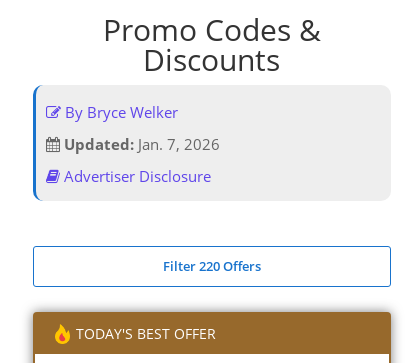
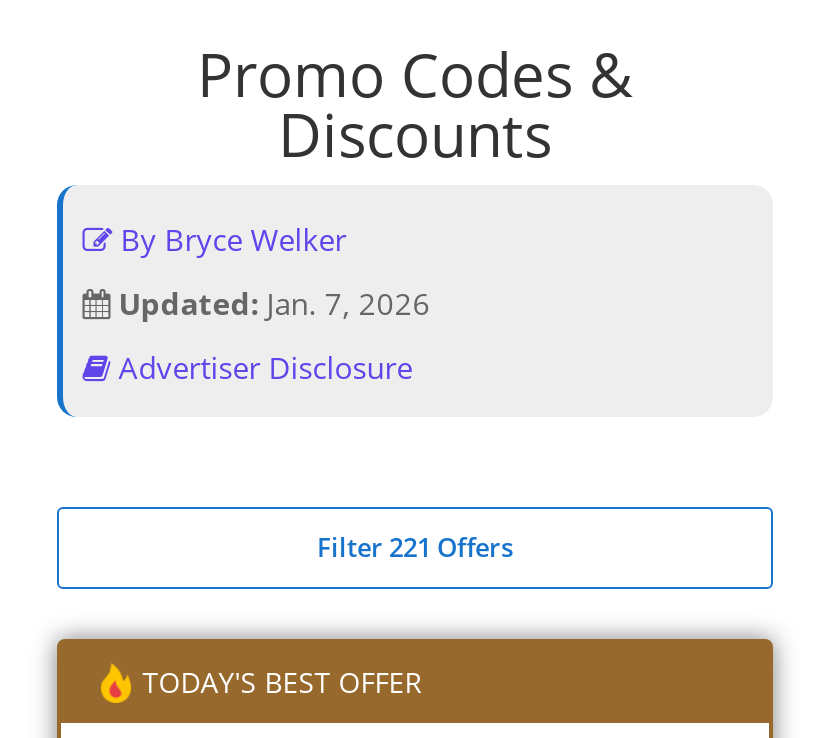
[163,257,261,275] Filter 220 Offers -> [317,529,513,565] Filter 221 Offers

